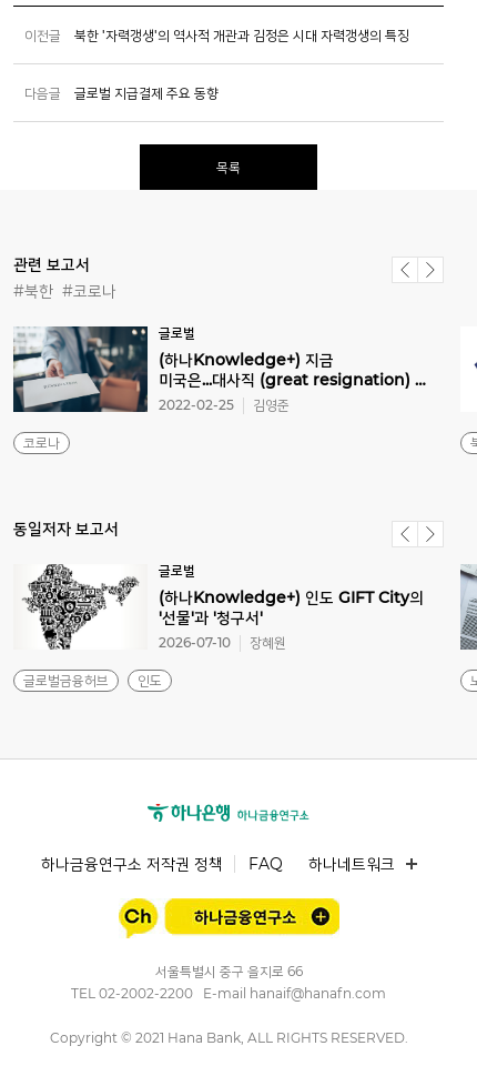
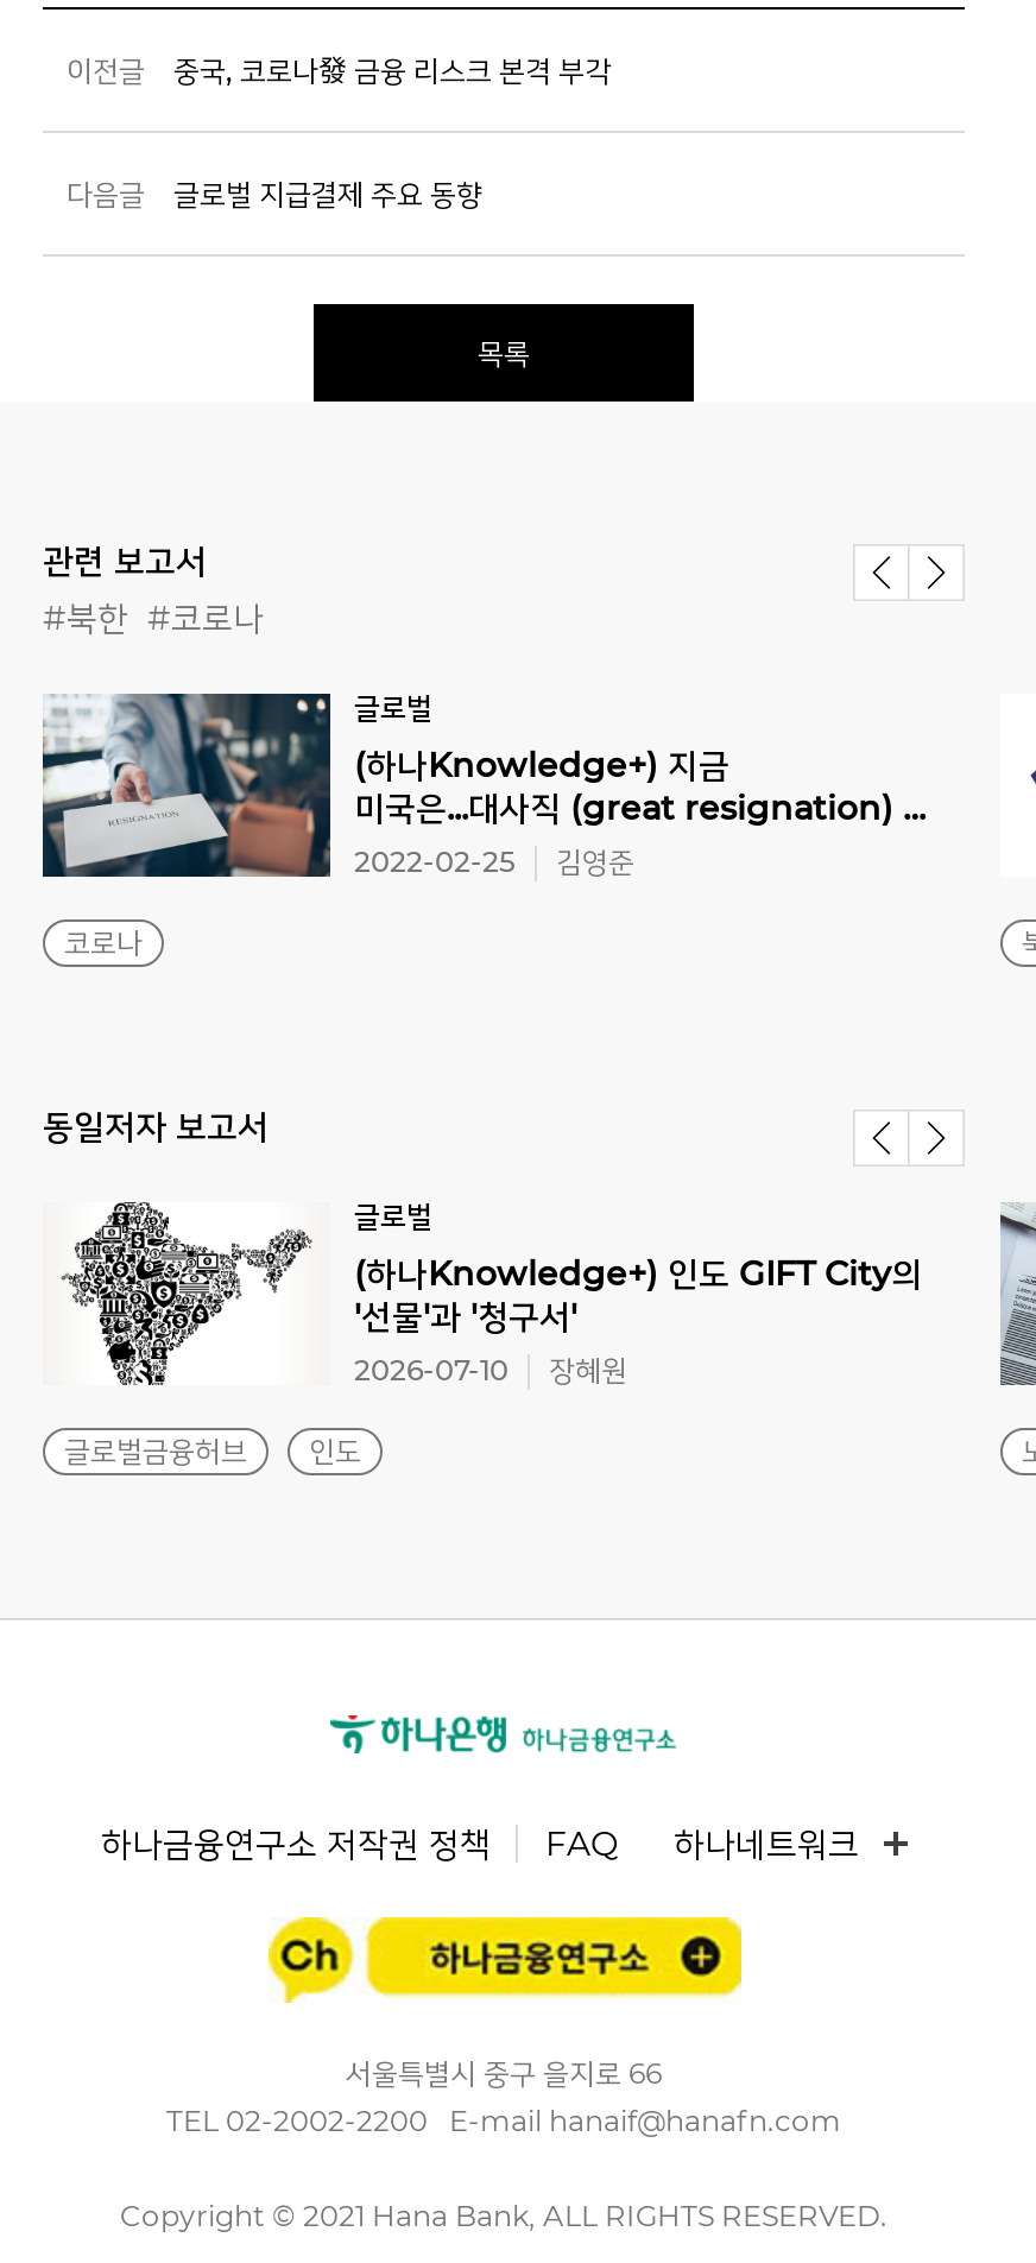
[74,27,409,43] 북한 '자력갱생'의 역사적 개관과 김정은 시대 자력갱생의 특징 -> [173,52,611,88] 중국, 코로나發 금융 리스크 본격 부각

